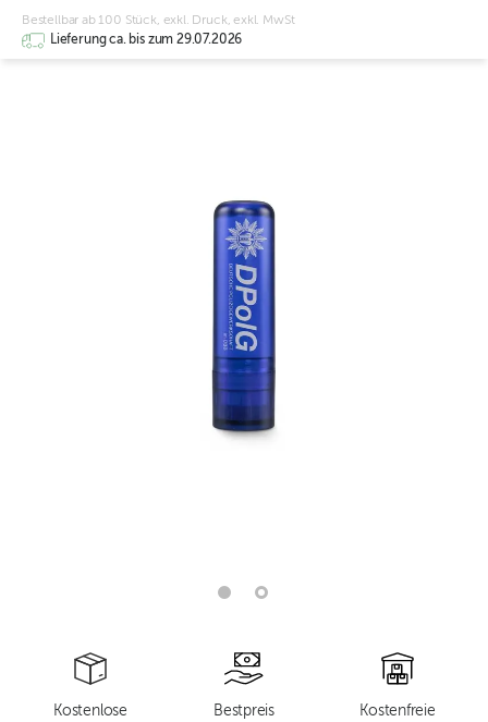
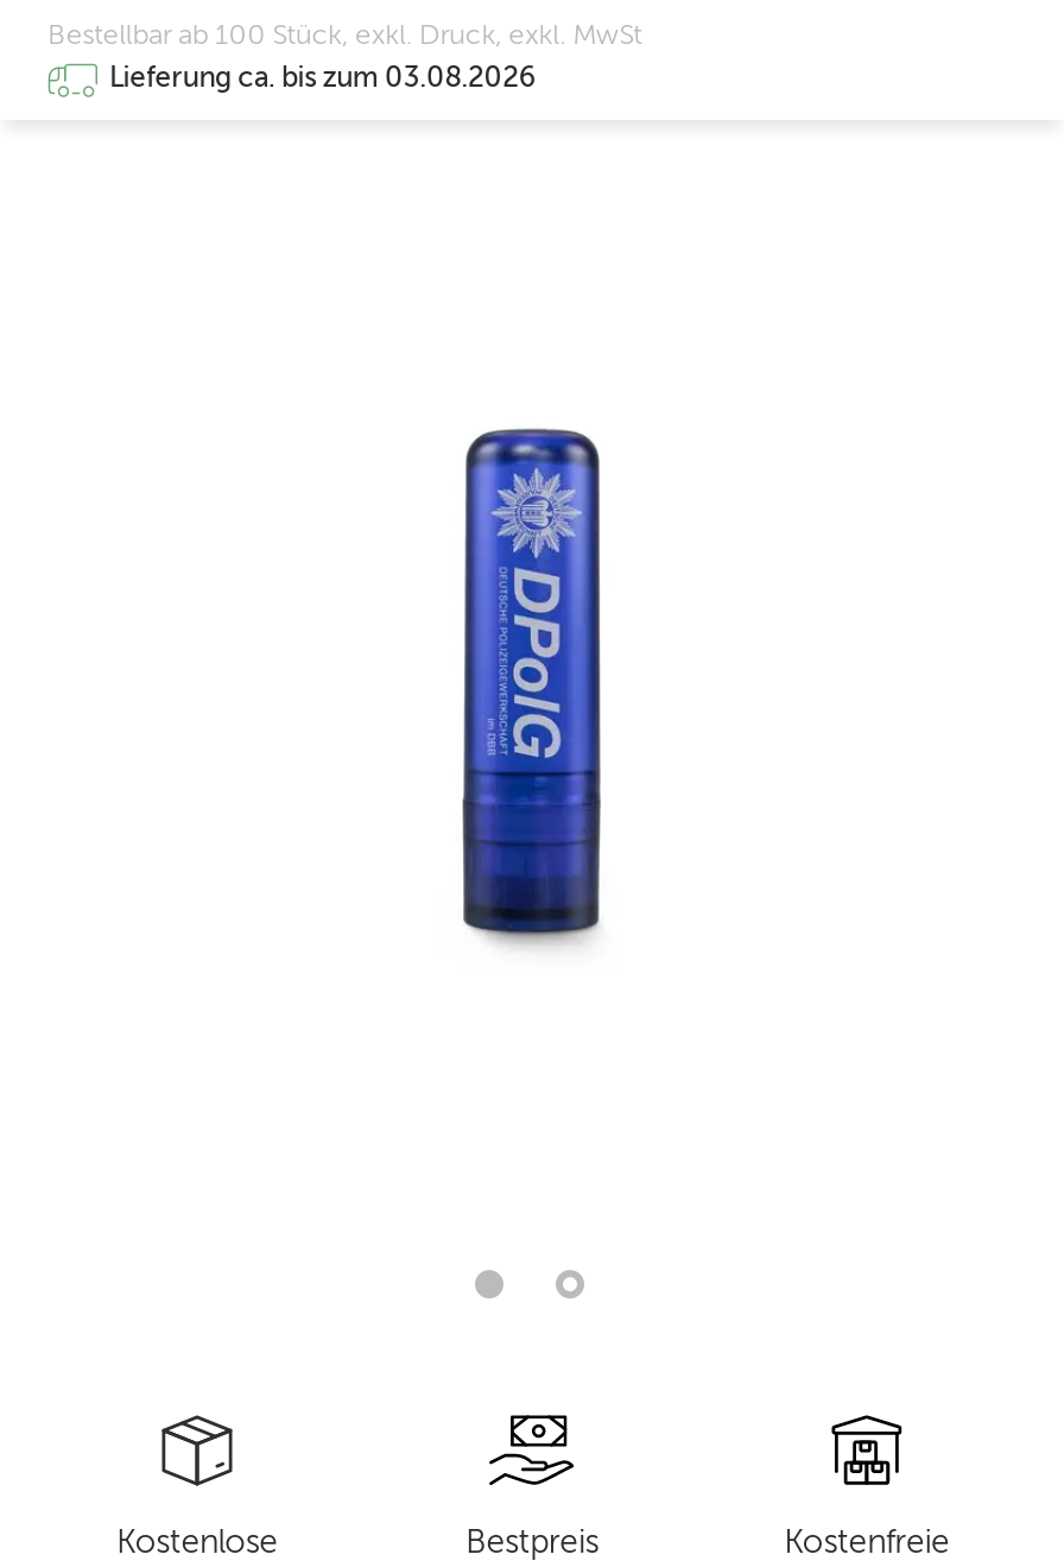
[50,34,242,47] Lieferung ca. bis zum 29.07.2026 -> [109,65,535,94] Lieferung ca. bis zum 03.08.2026

